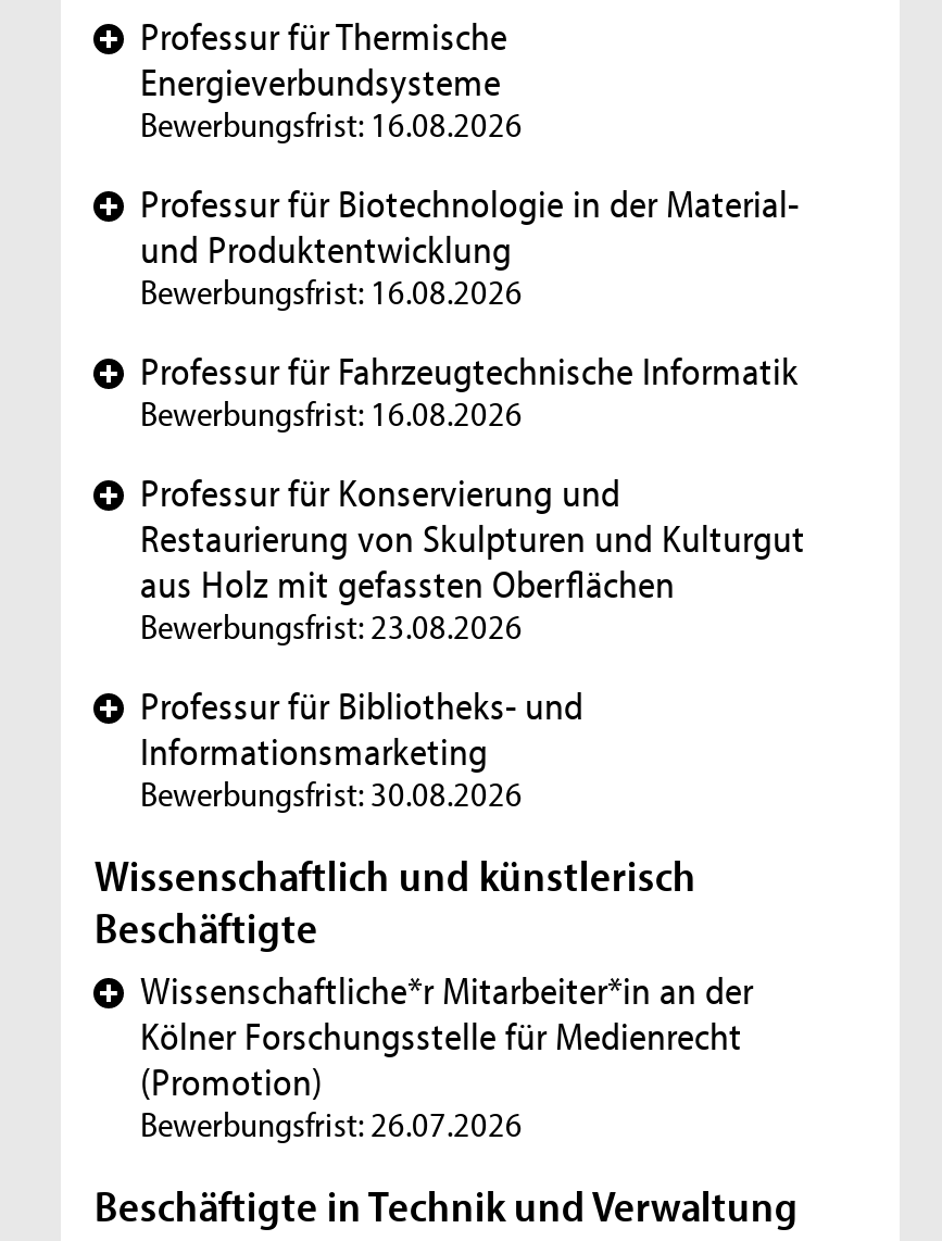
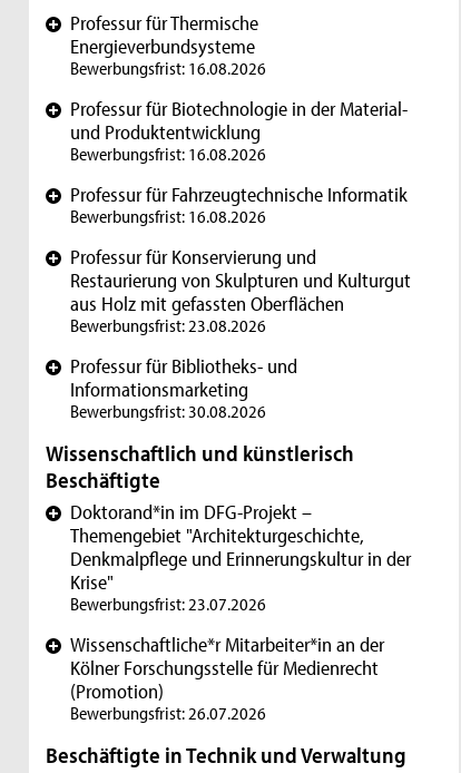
none -> [45,499,410,615] + Doktorand*in im DFG-Projekt – | Themengebiet "Architekturgeschichte, | Denkmalpflege und Erinnerungskultur in der | Krise" | Bewerbungsfrist: 23.07.2026

